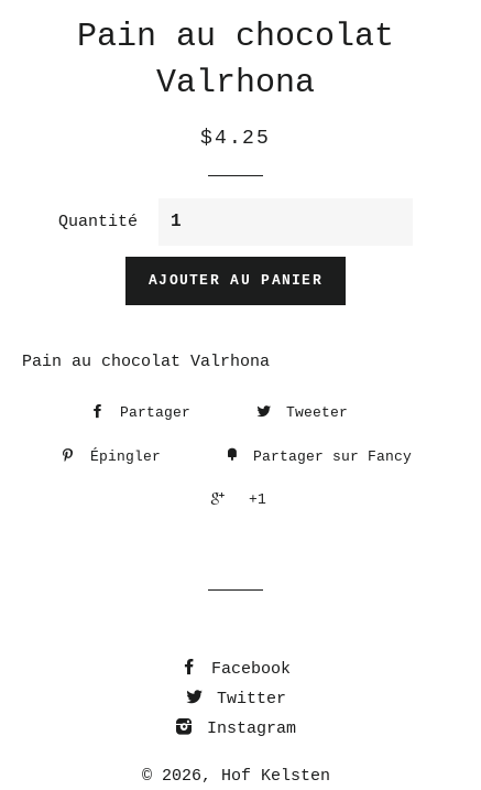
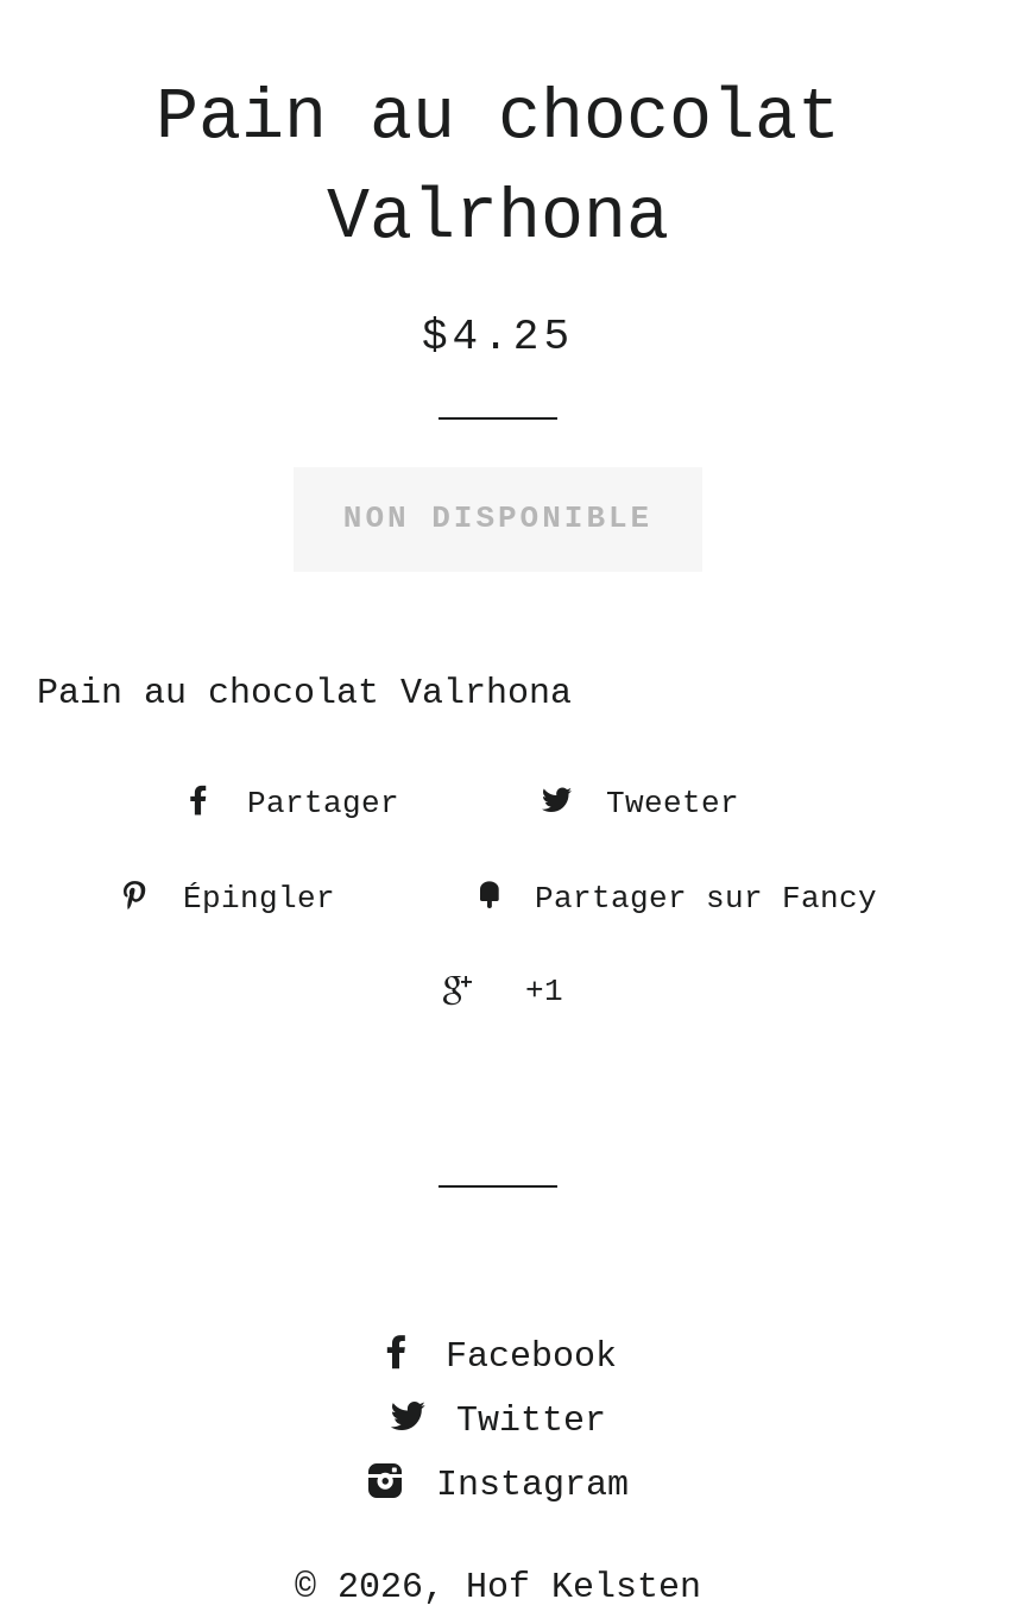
[58,213,323,289] Quantité | AJOUTER AU PANIER -> [343,500,653,536] NON DISPONIBLE

